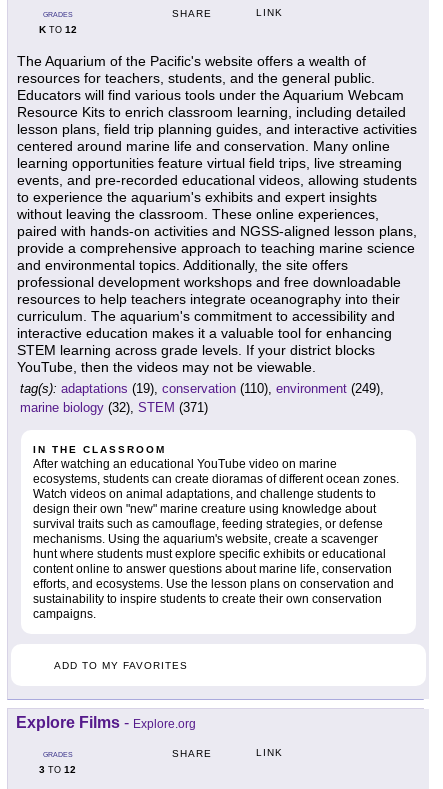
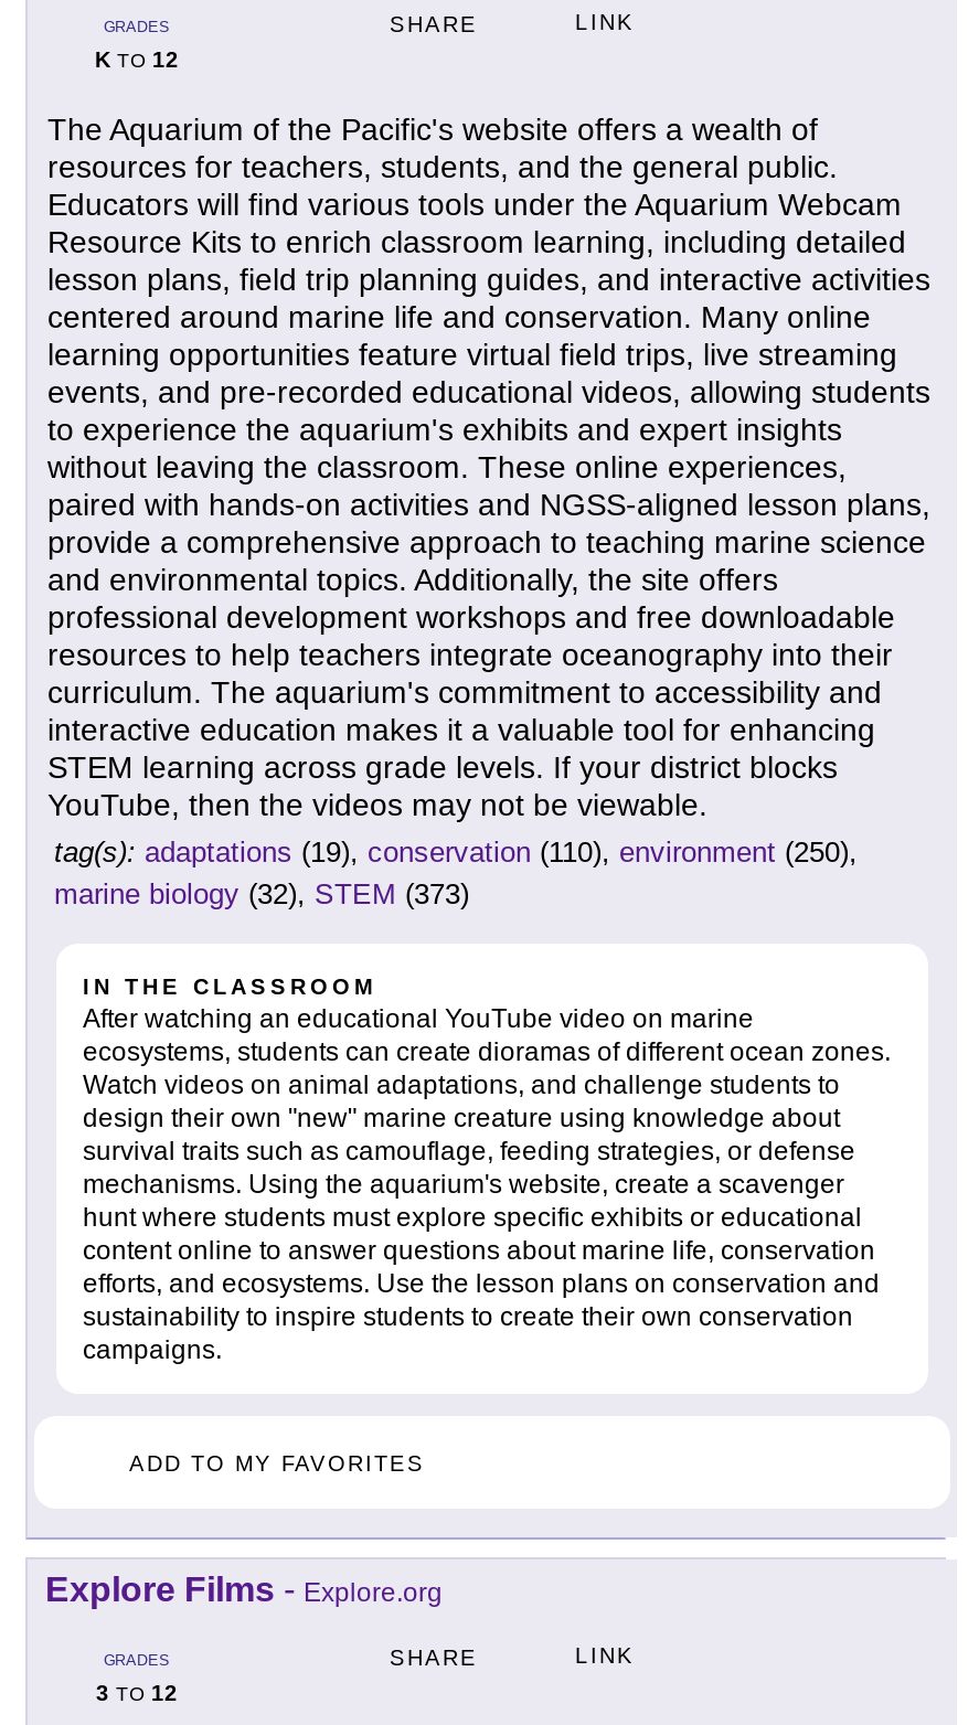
[20,381,384,396] tag(s): adaptations (19), conservation (110), environment (249), -> [54,836,858,869] tag(s): adaptations (19), conservation (110), environment (250),
[20,400,208,415] marine biology (32), STEM (371) -> [54,878,469,911] marine biology (32), STEM (373)

